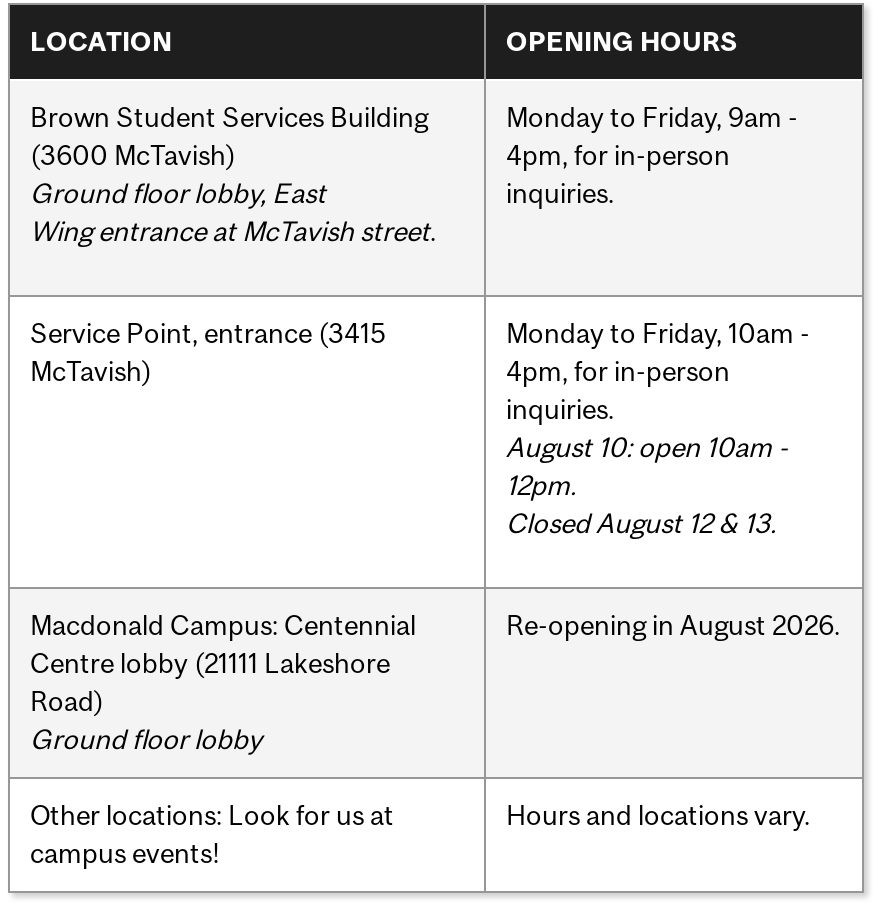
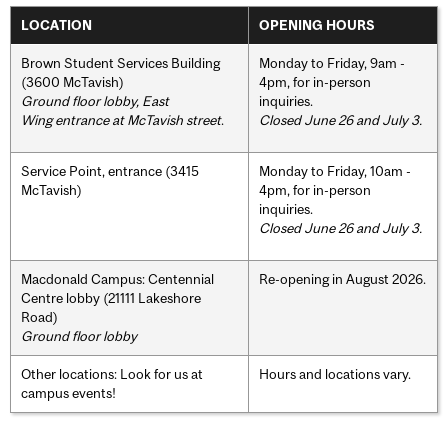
none -> [259,112,422,128] Closed June 26 and July 3.
[506,430,788,538] August 10: open 10am - | 12pm. | Closed August 12 & 13. -> [259,220,422,236] Closed June 26 and July 3.

